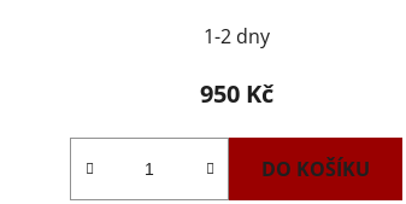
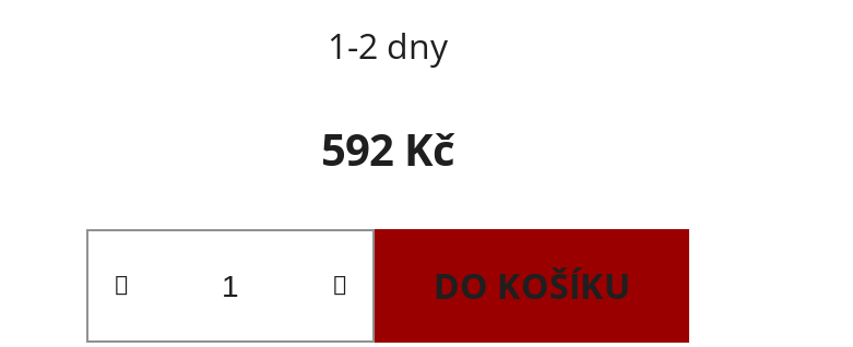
[199,77,273,109] 950 Kč -> [321,119,454,178] 592 Kč

